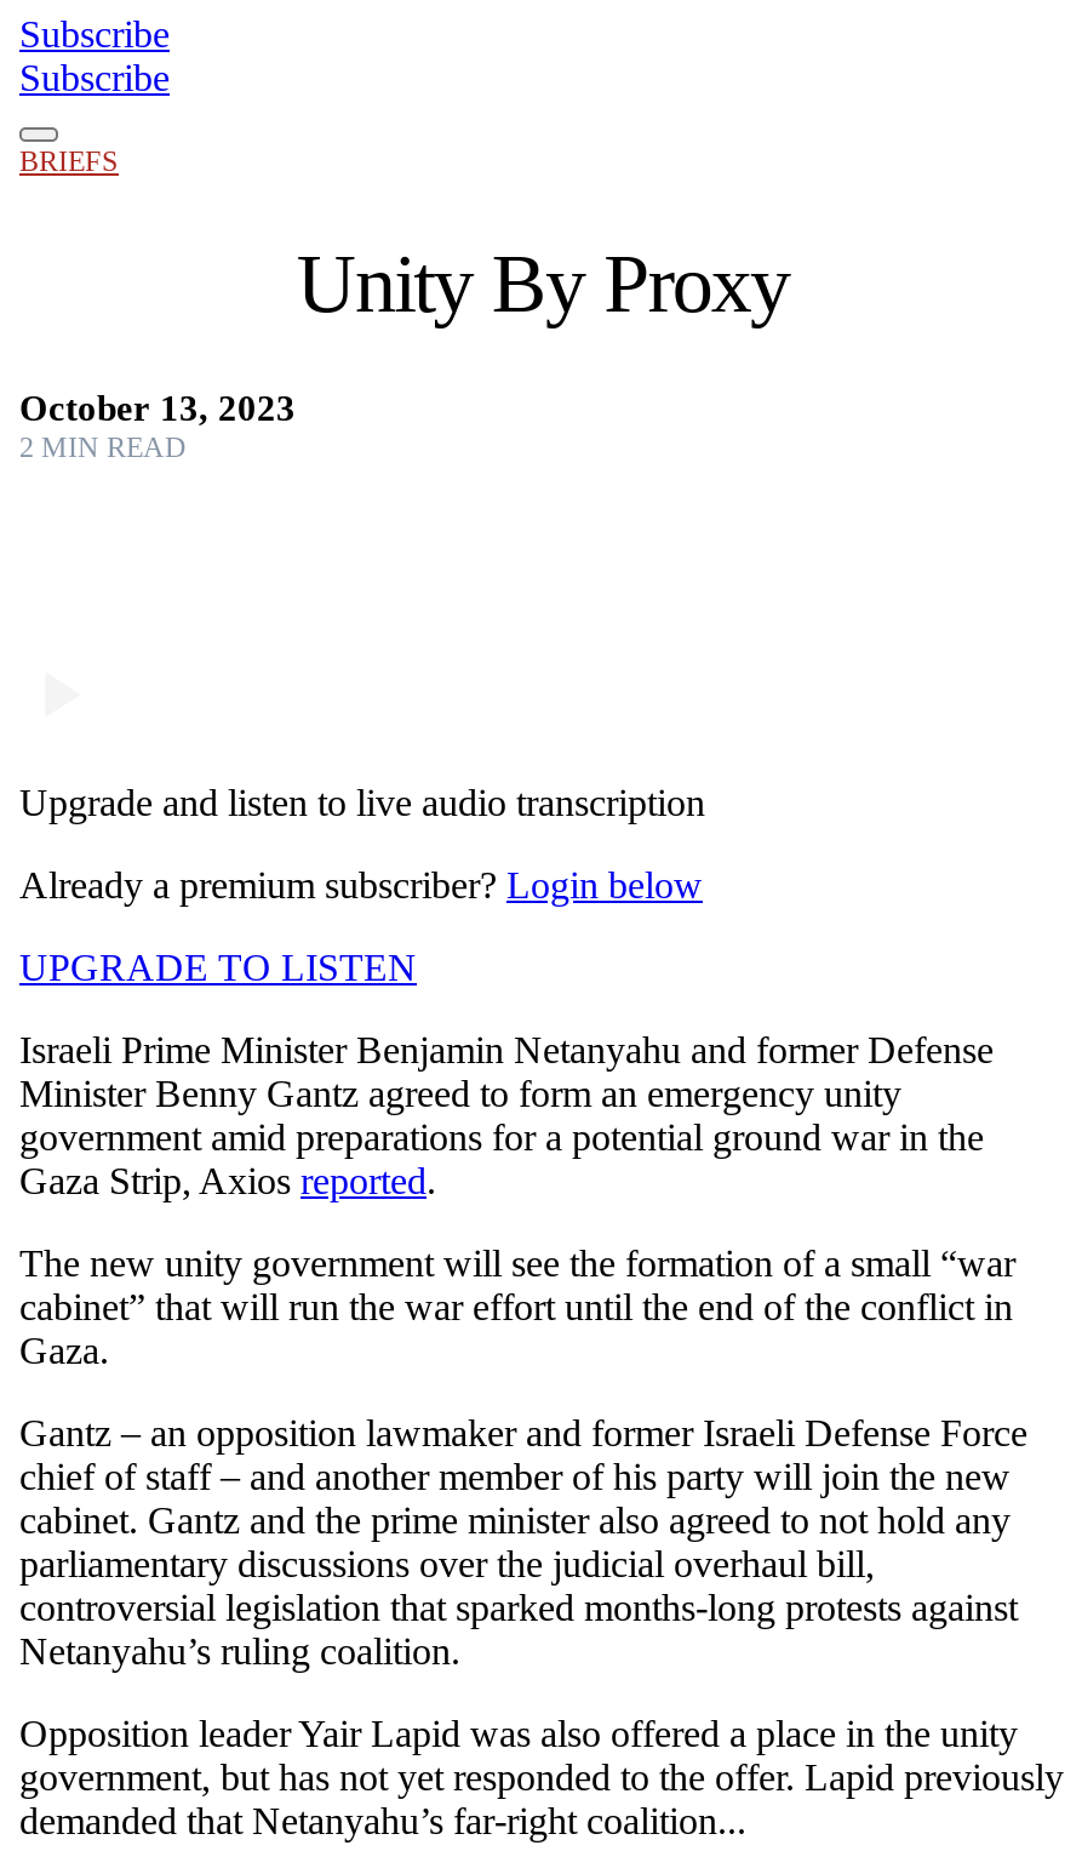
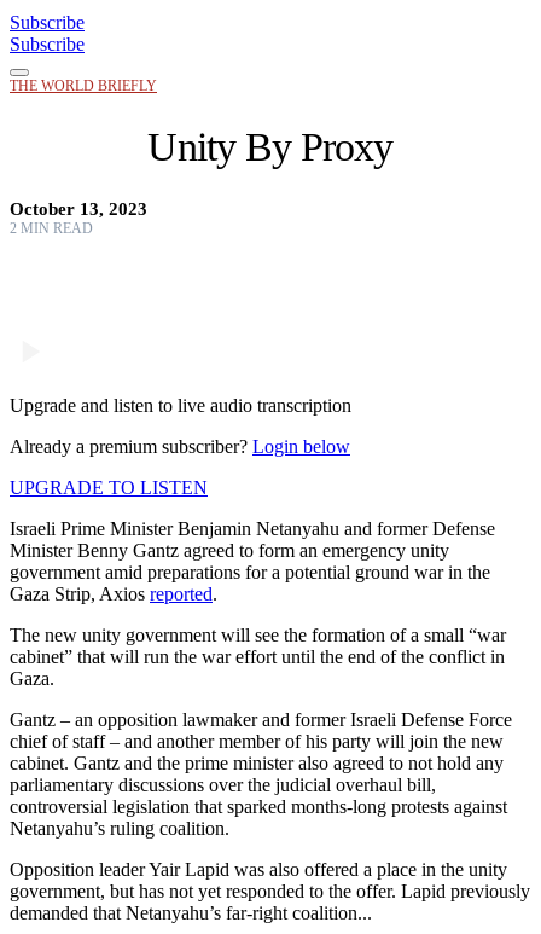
[19,144,119,178] BRIEFS -> [10,77,157,94] THE WORLD BRIEFLY

